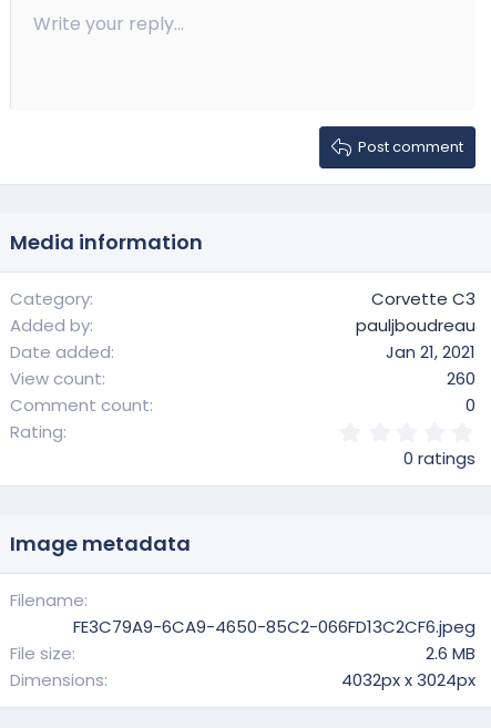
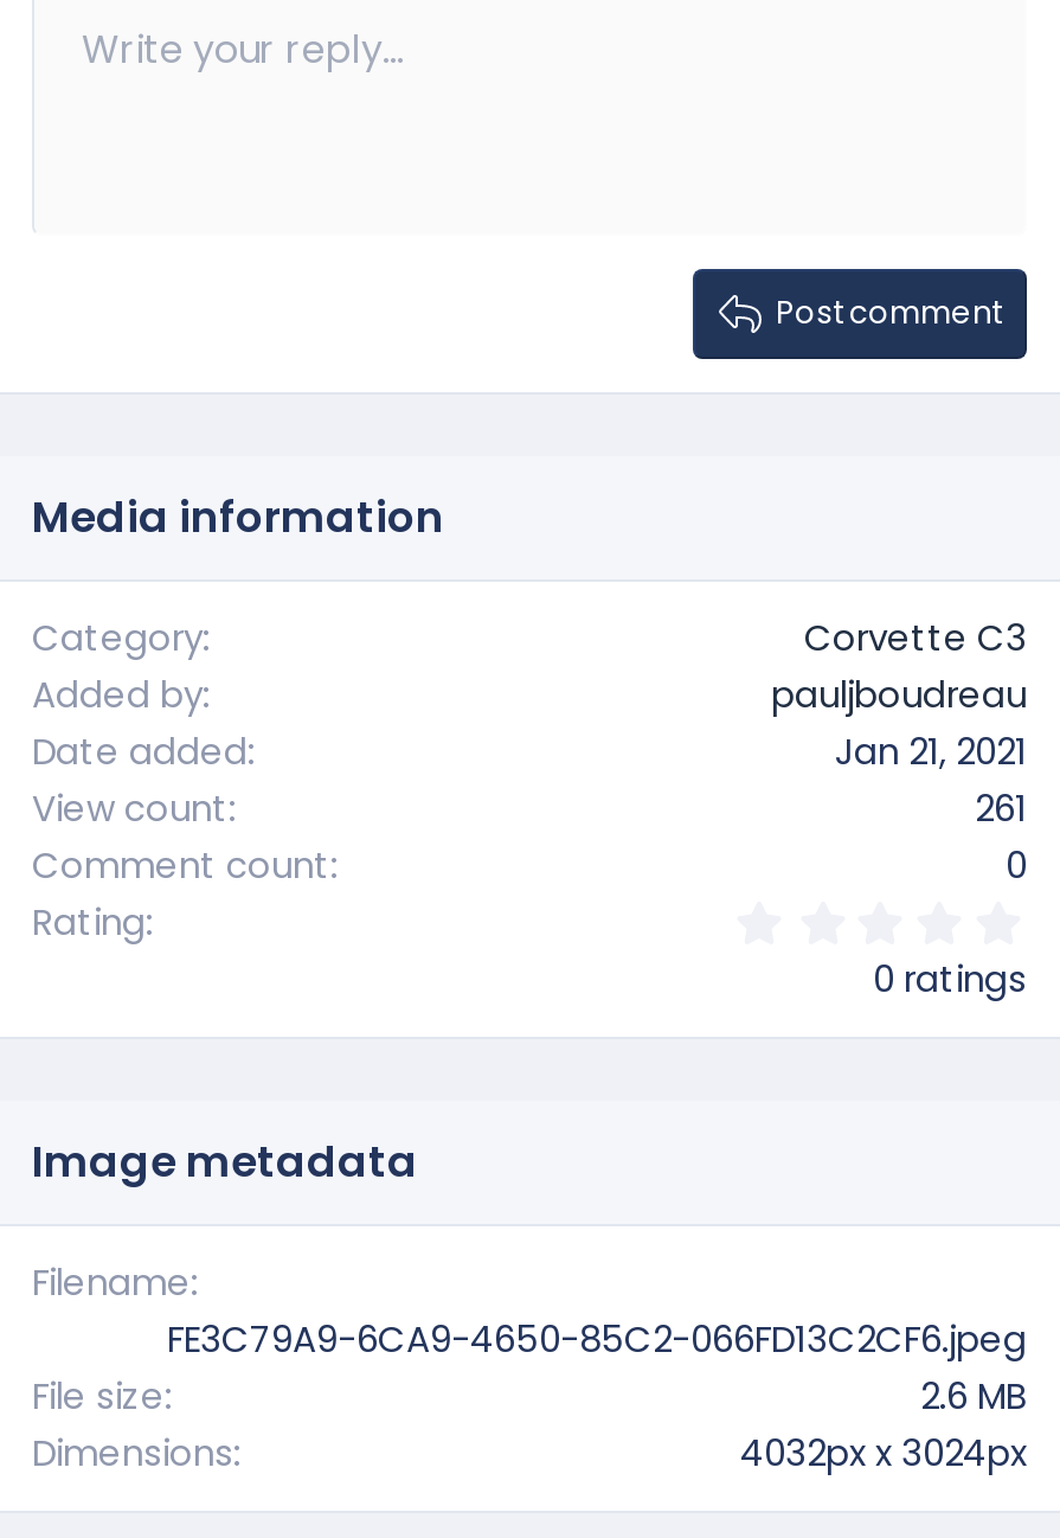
[447,367,475,391] 260 -> [975,784,1027,834] 261

